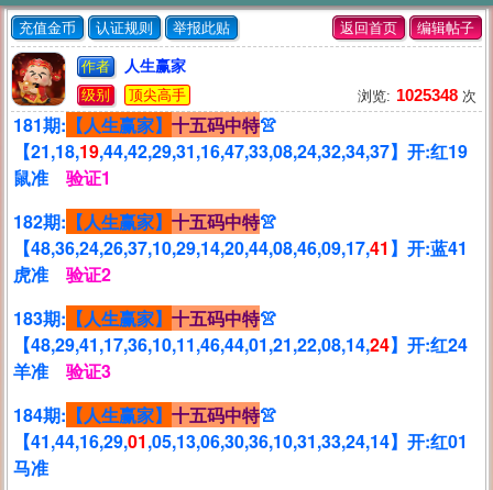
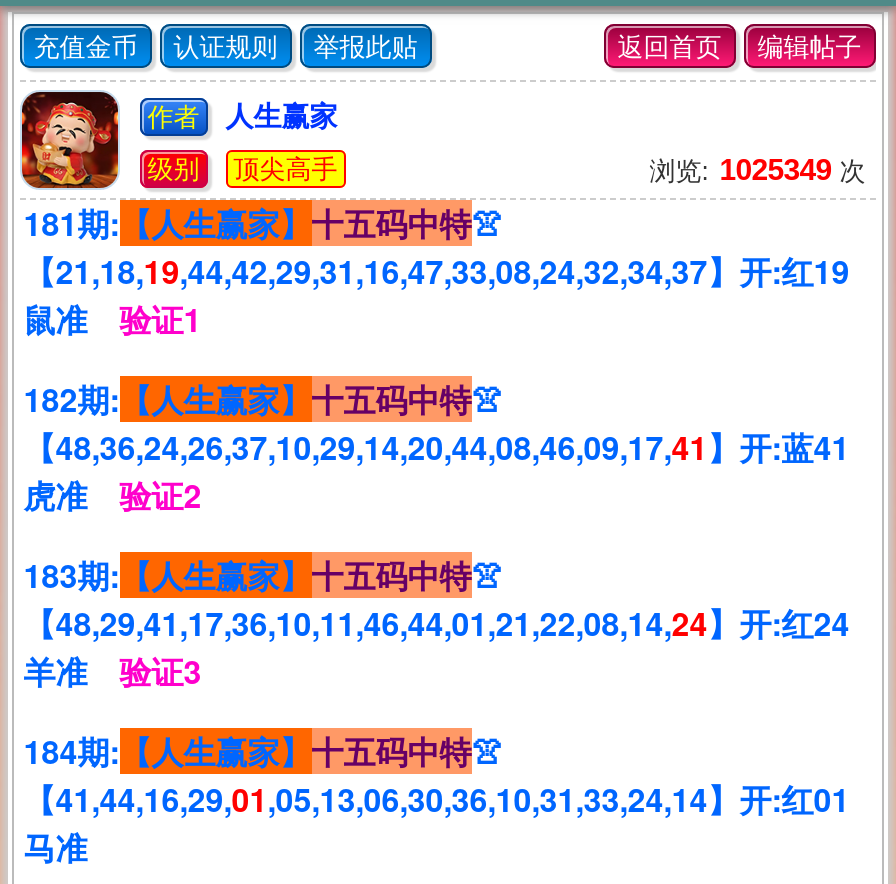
[357,86,476,104] 浏览: 1025348次 -> [650,152,866,186] 浏览: 1025349次

